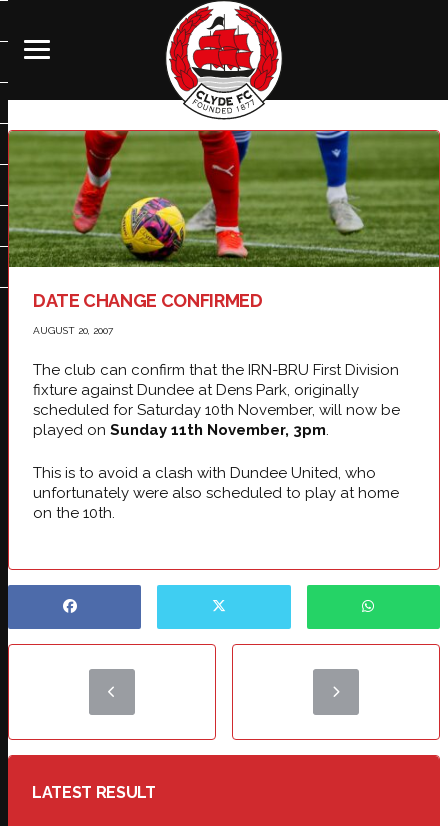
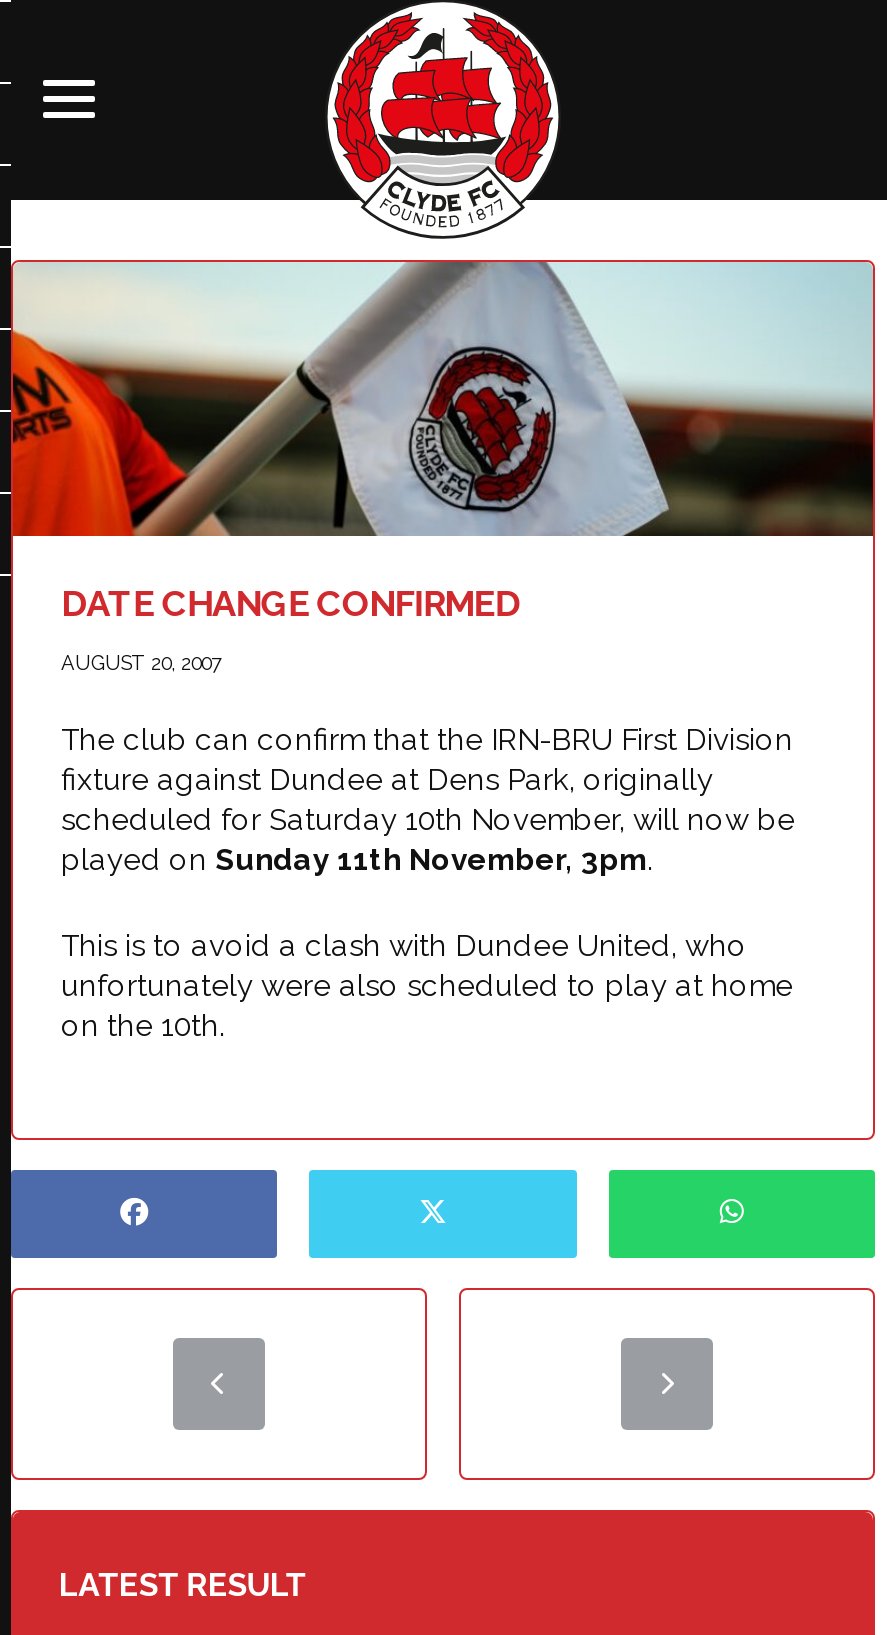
[8,130,440,268] [image] -> [11,260,875,538] [image]

